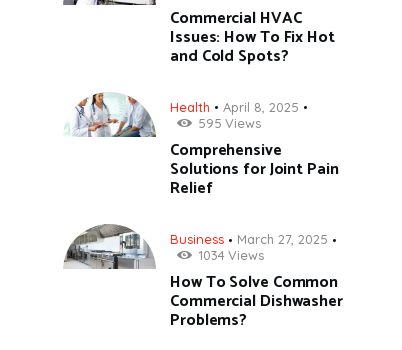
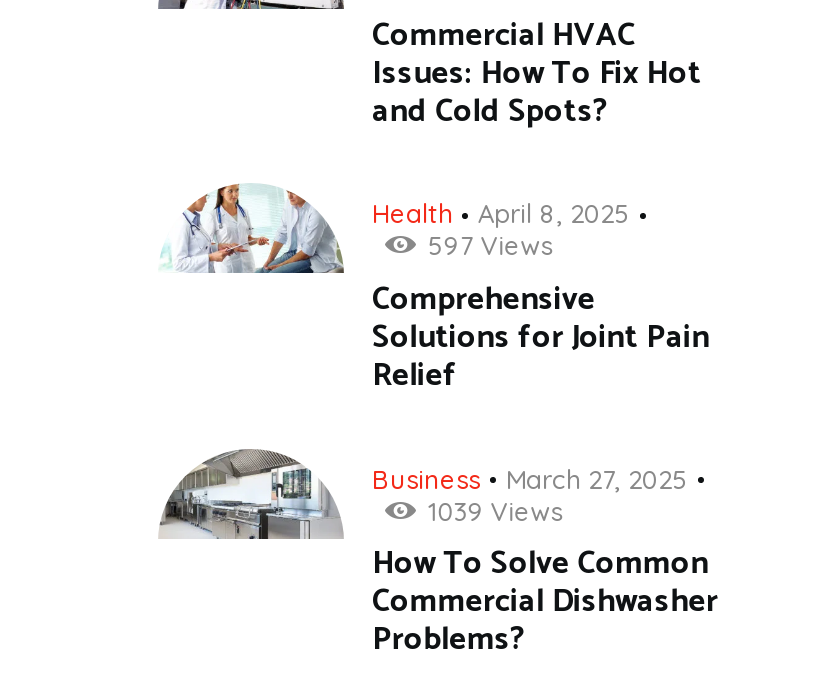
[198,115,261,131] 595 Views -> [428,230,552,262] 597 Views
[198,247,264,263] 1034 Views -> [428,495,562,527] 1039 Views

